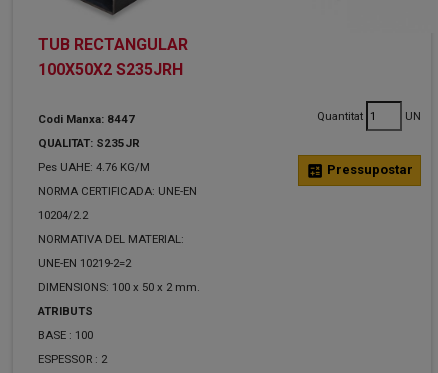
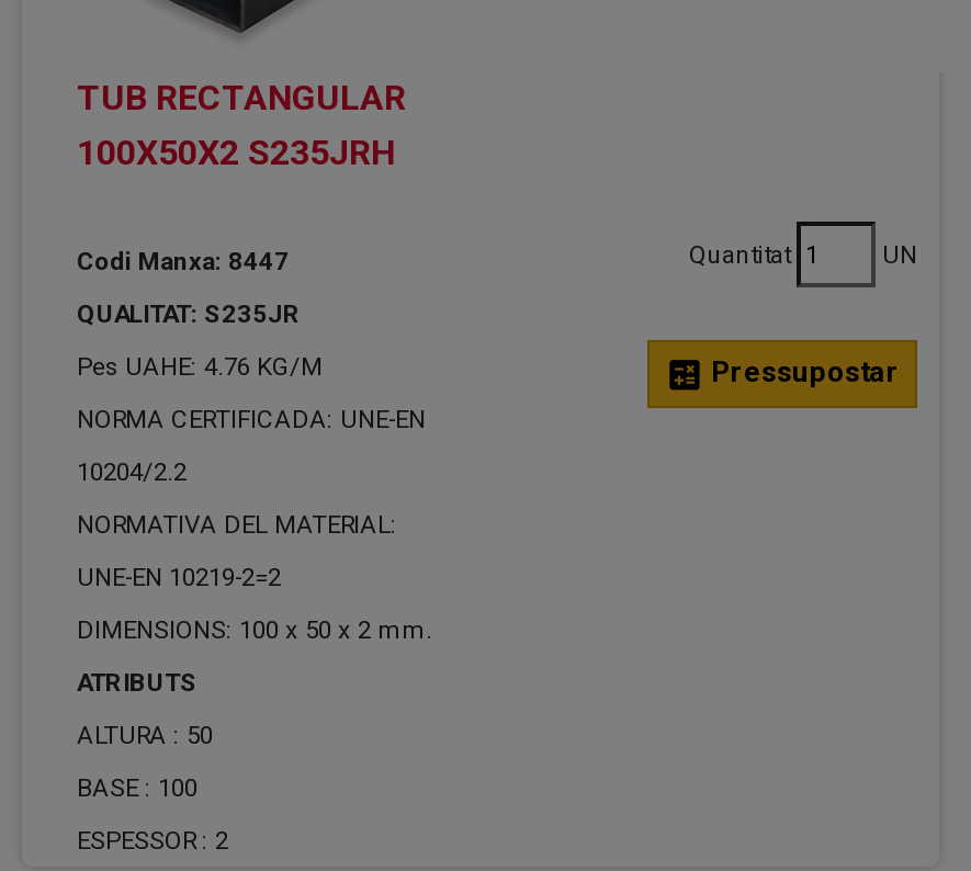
none -> [77,720,213,751] ALTURA : 50

